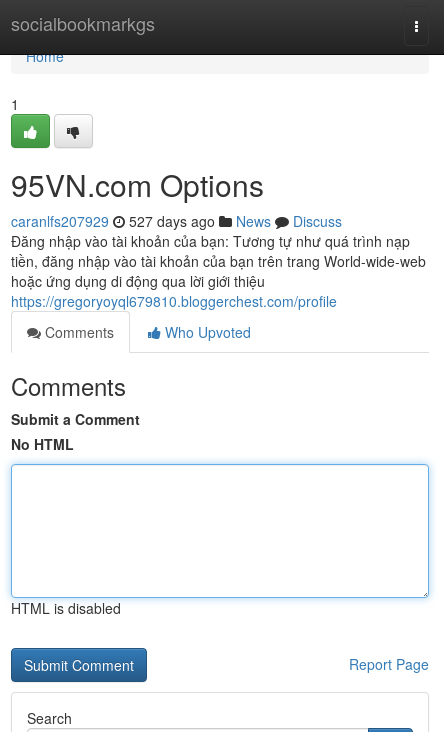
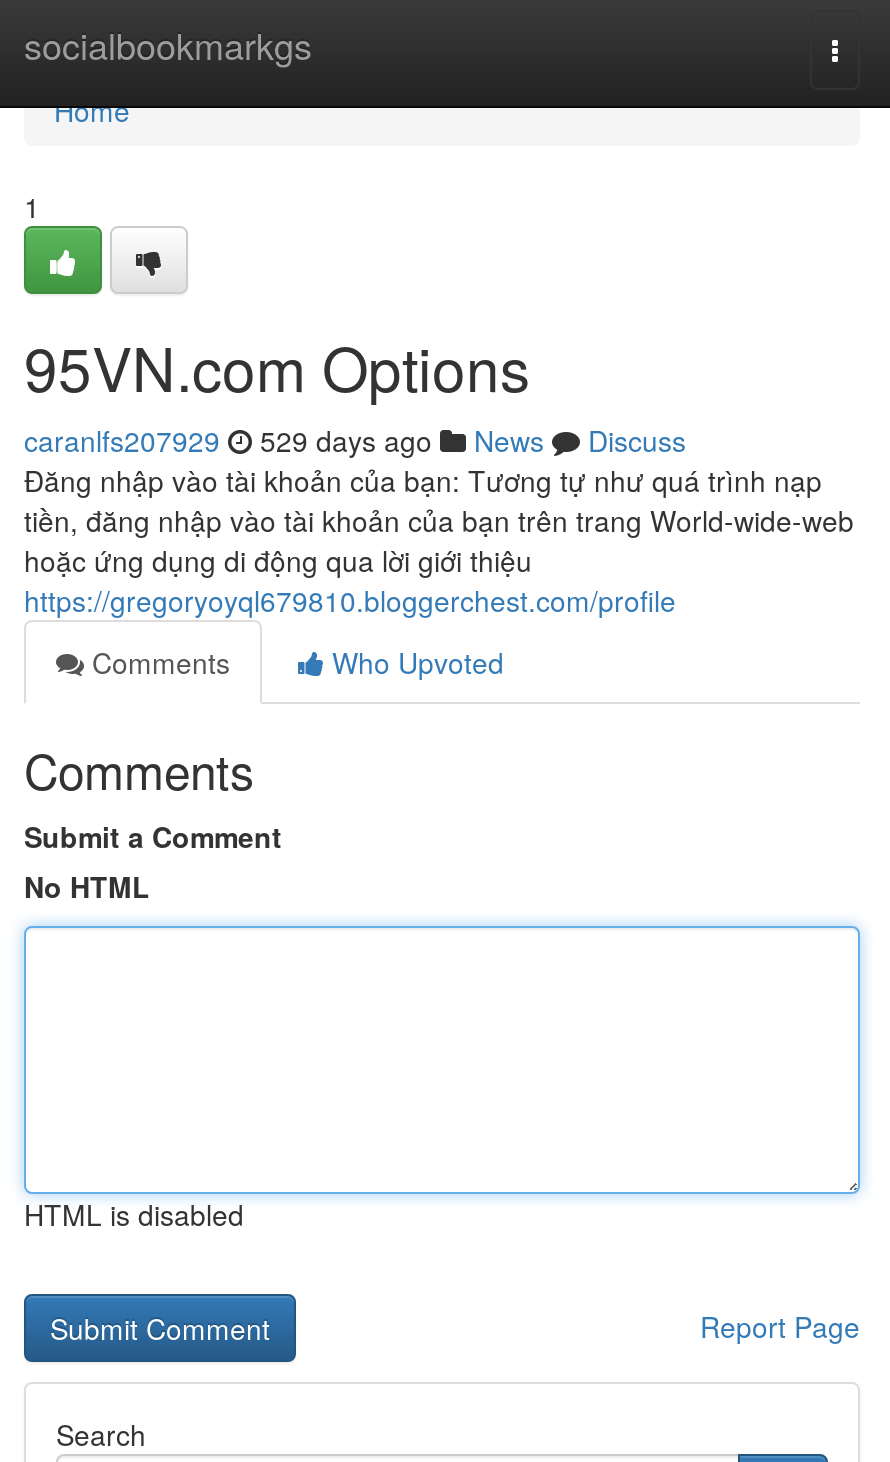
[11,211,342,231] caranlfs207929 527 days ago News Discuss -> [24,420,686,460] caranlfs207929 529 days ago News Discuss

